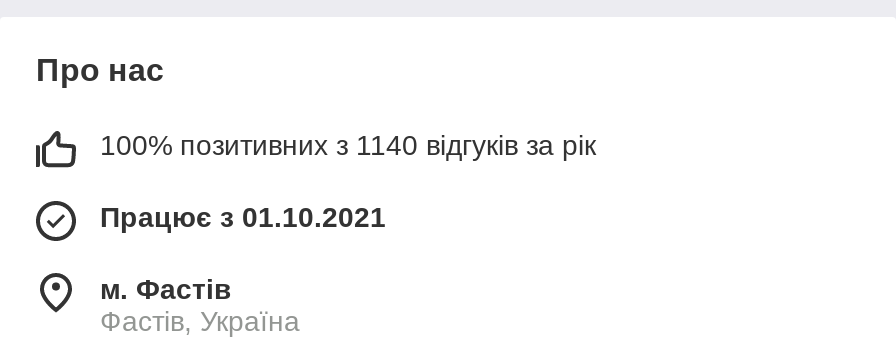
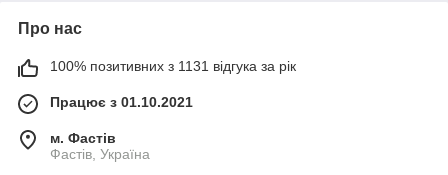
[100,129,596,161] 100% позитивних з 1140 відгуків за рік -> [50,58,296,74] 100% позитивних з 1131 відгука за рік

